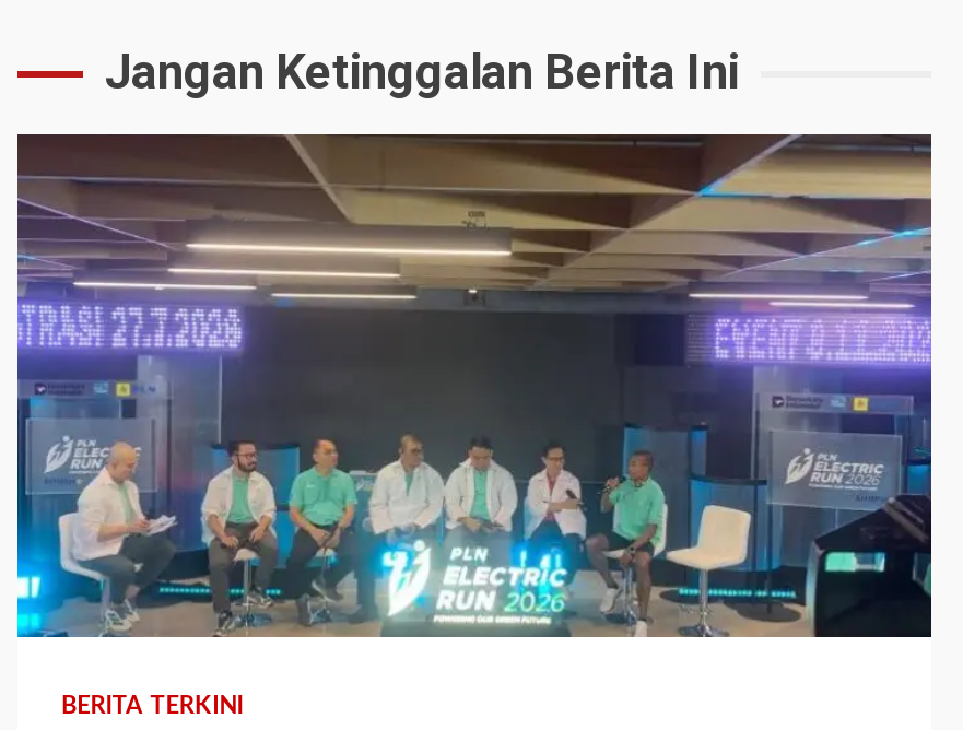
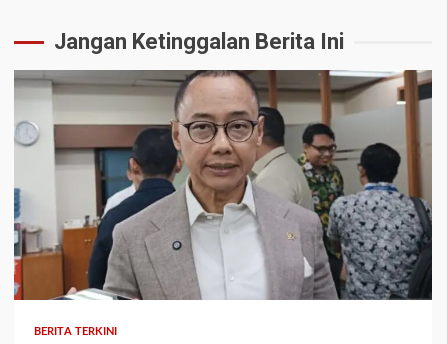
[15,132,933,639] [image] -> [13,70,433,301] [image]

